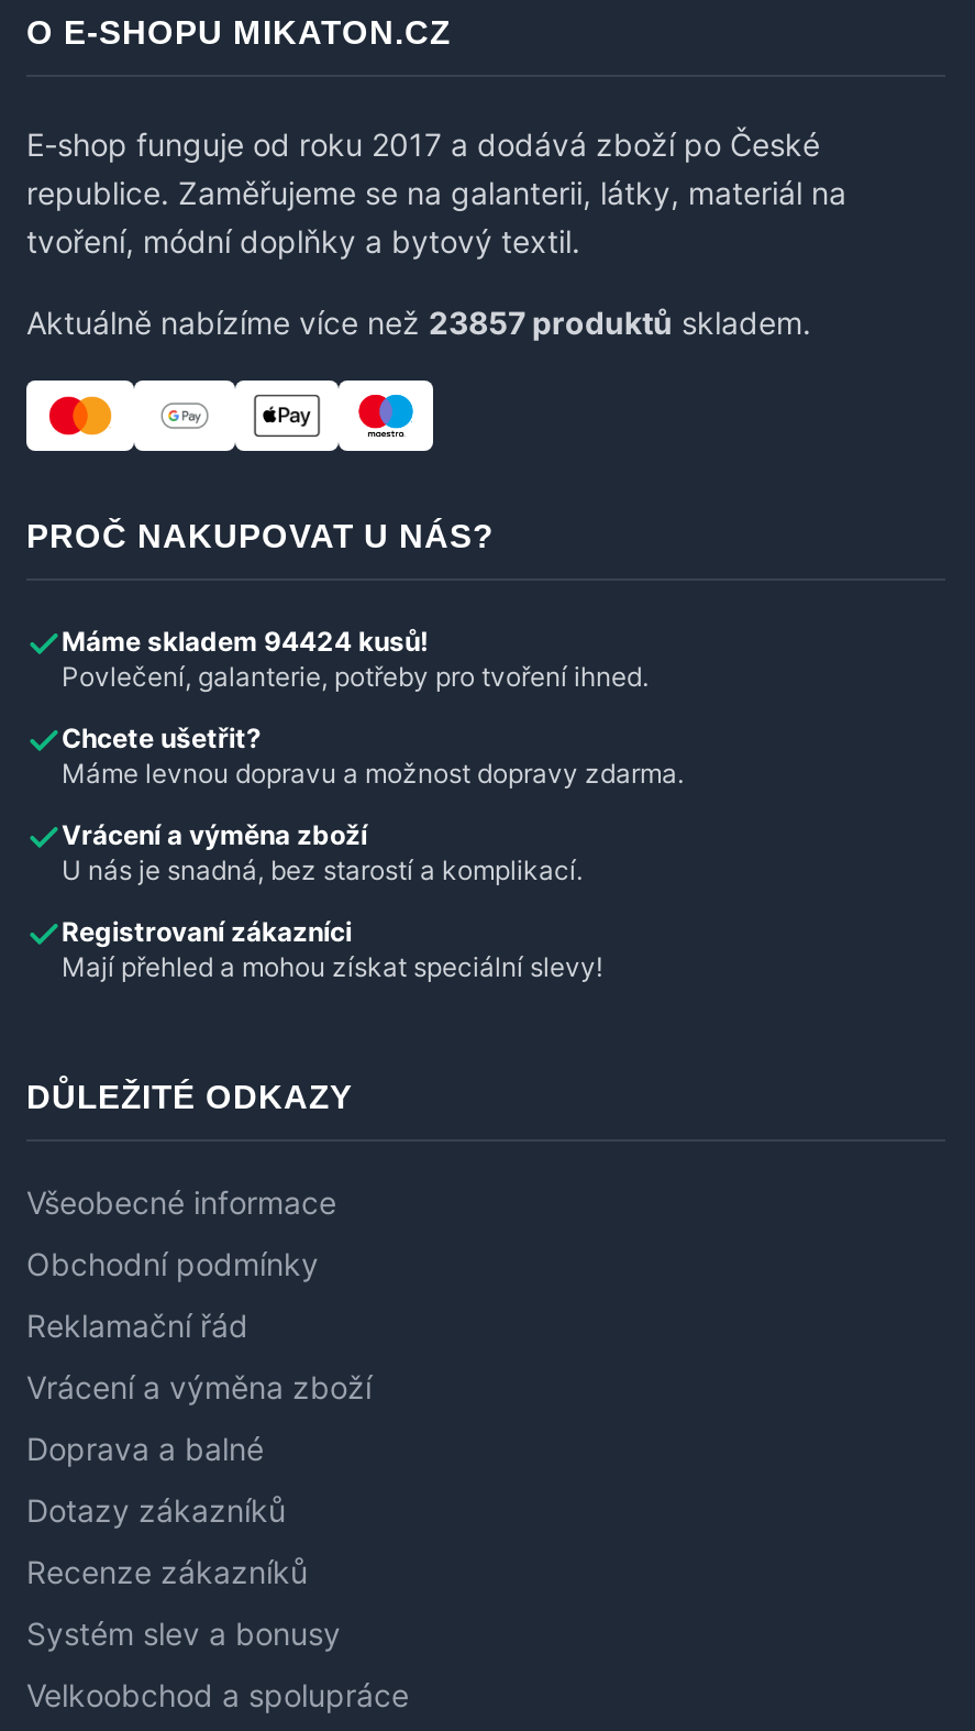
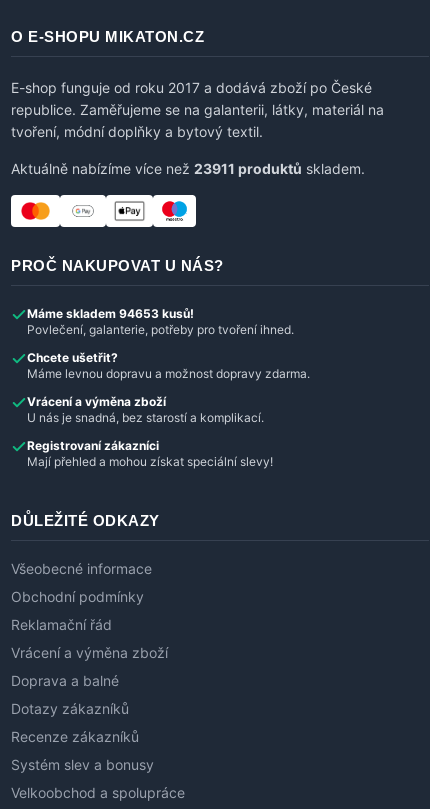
[26,305,811,342] Aktuálně nabízíme více než 23857 produktů skladem. -> [11,160,365,177] Aktuálně nabízíme více než 23911 produktů skladem.
[62,626,429,659] Máme skladem 94424 kusů! -> [27,306,194,321] Máme skladem 94653 kusů!

